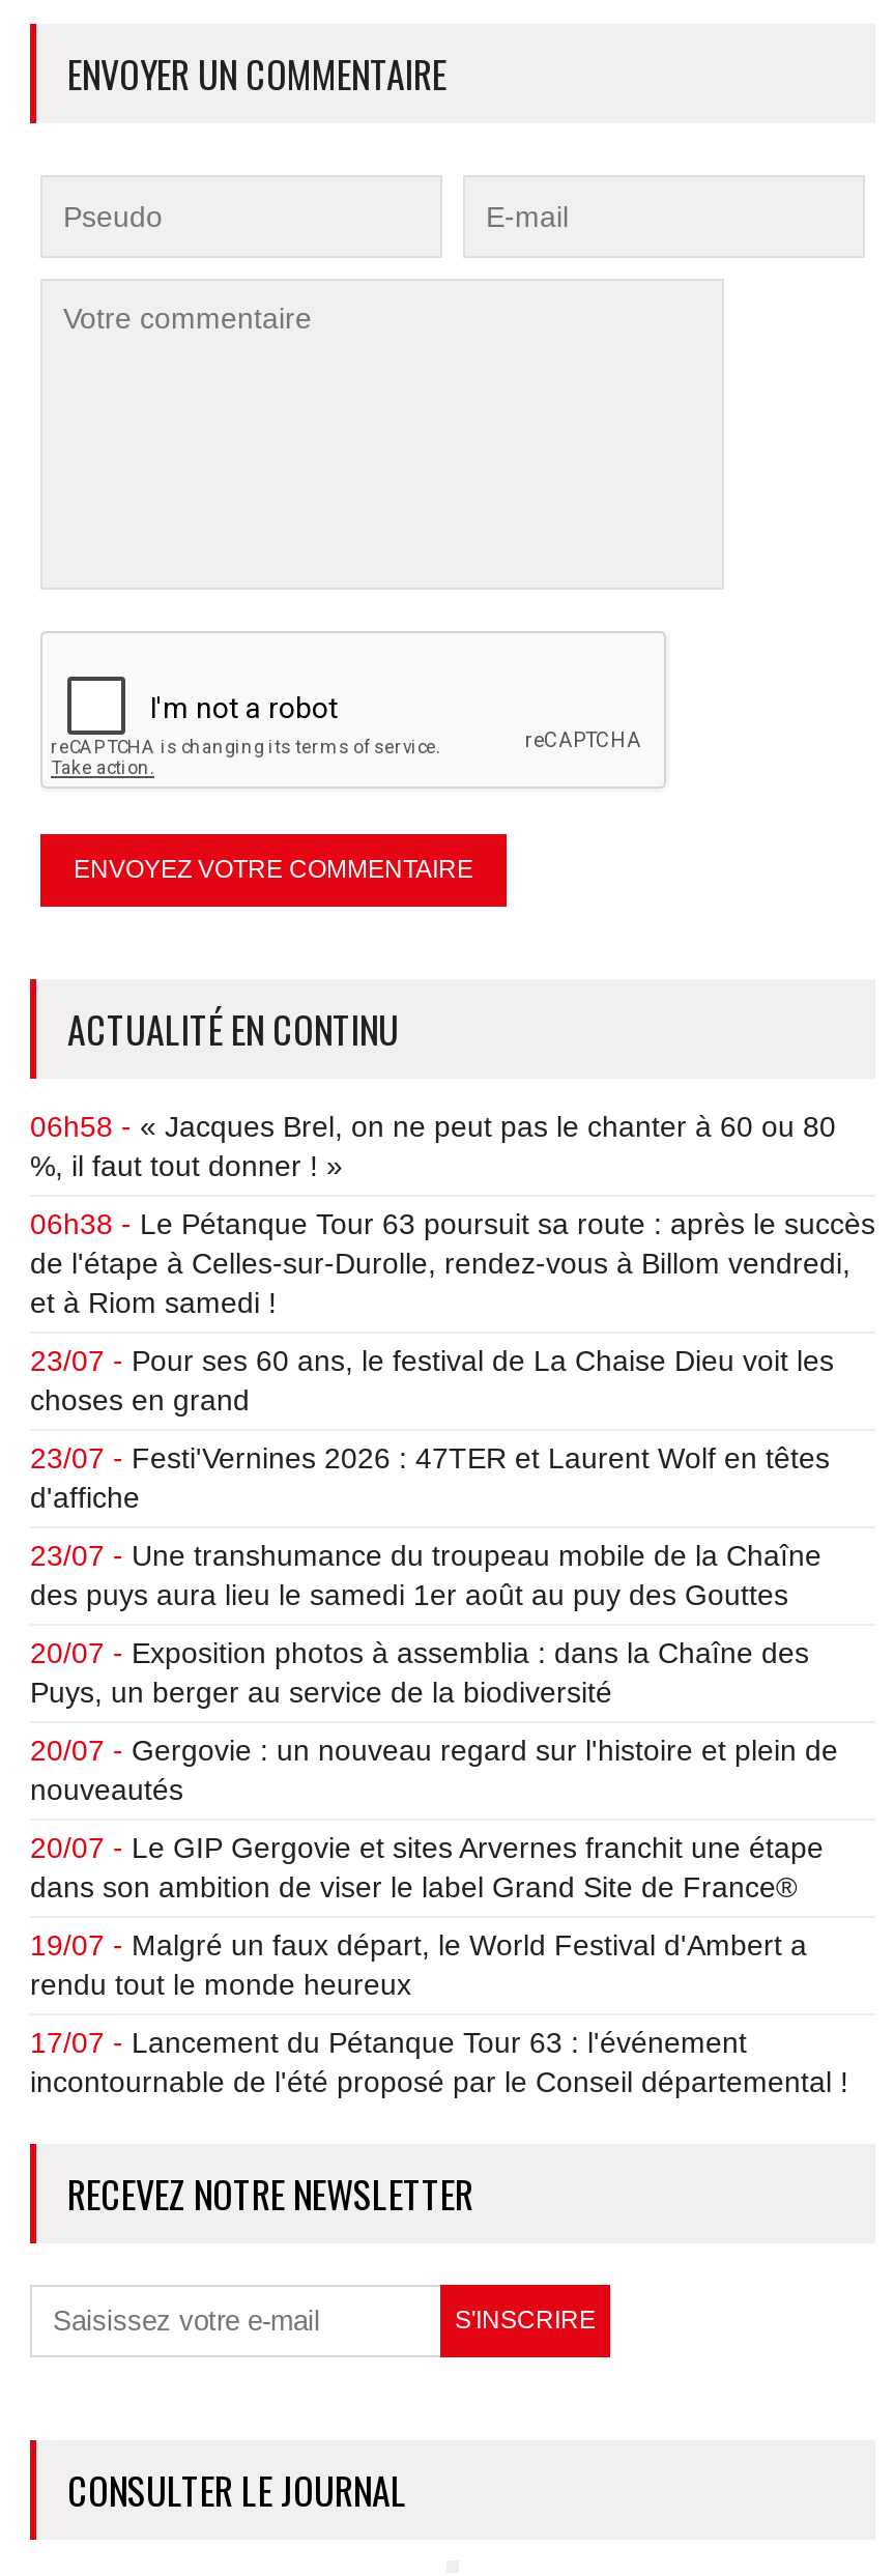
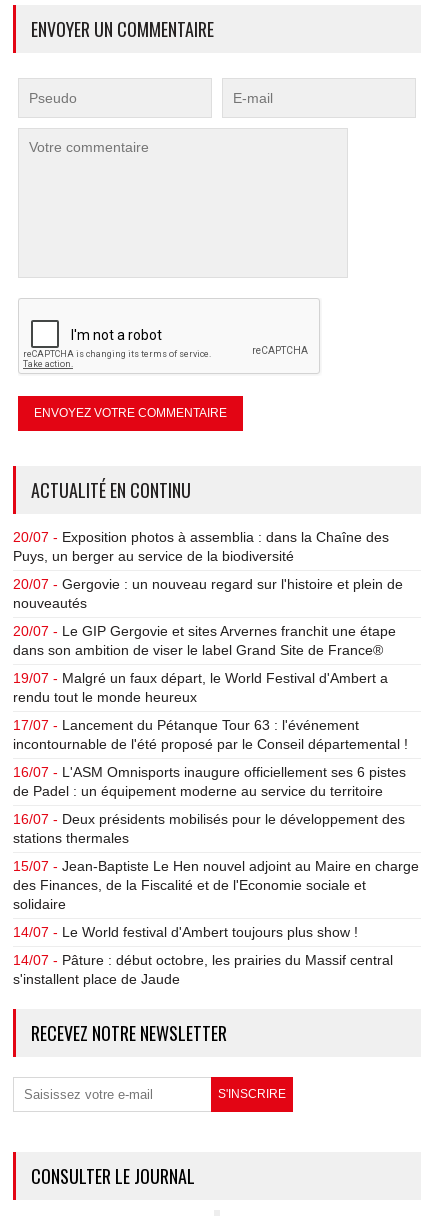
[30,1109,875,1611] 06h58 - « Jacques Brel, on ne peut pas le chanter à 60 ou 80 | %, il faut tout donner ! » | 06h38 - Le Pétanque Tour 63 poursuit sa route : après le succès | de l'étape à Celles-sur-Durolle, rendez-vous à Billom vendredi, | et à Riom samedi ! | 23/07 - Pour ses 60 ans, le festival de La Chaise Dieu voit les | choses en grand | 23/07 - Festi'Vernines 2026 : 47TER et Laurent Wolf en têtes | d'affiche | 23/07 - Une transhumance du troupeau mobile de la Chaîne | des puys aura lieu le samedi 1er août au puy des Gouttes -> none
moved [30,1636,848,2098] -> [13,529,408,752]: 20/07 - Exposition photos à assemblia : dans la Chaîne des | Puys, un berger au service de la biodiversité | 20/07 - Gergovie : un nouveau regard sur l'histoire et plein de | ... | 17/07 - Lancement du Pétanque Tour 63 : l'événement | incontournable de l'été proposé par le Conseil départemental !
none -> [13,764,419,987] 16/07 - L'ASM Omnisports inaugure officiellement ses 6 pistes | de Padel : un équipement moderne au service du territoire | 16/07 - Deux présidents mobilisés pour le développement des | stations thermales | 15/07 - Jean-Baptiste Le Hen nouvel adjoint au Maire en charge | des Finances, de la Fiscalité et de l'Economie sociale et | solidaire | 14/07 - Le World festival d'Ambert toujours plus show ! | 14/07 - Pâture : début octobre, les prairies du Massif central | s'installent place de Jaude

